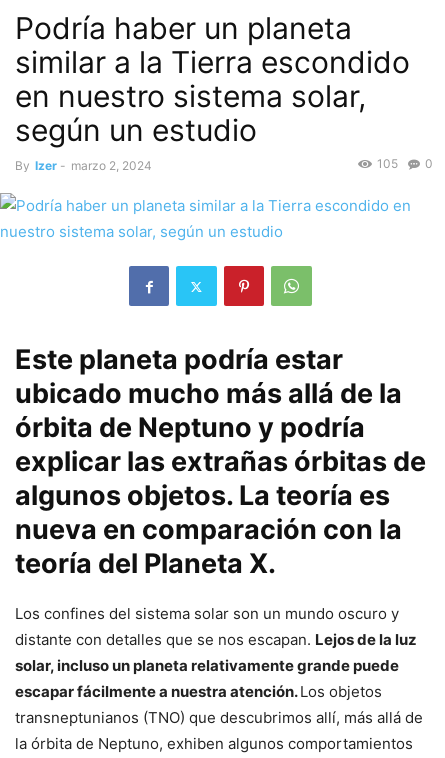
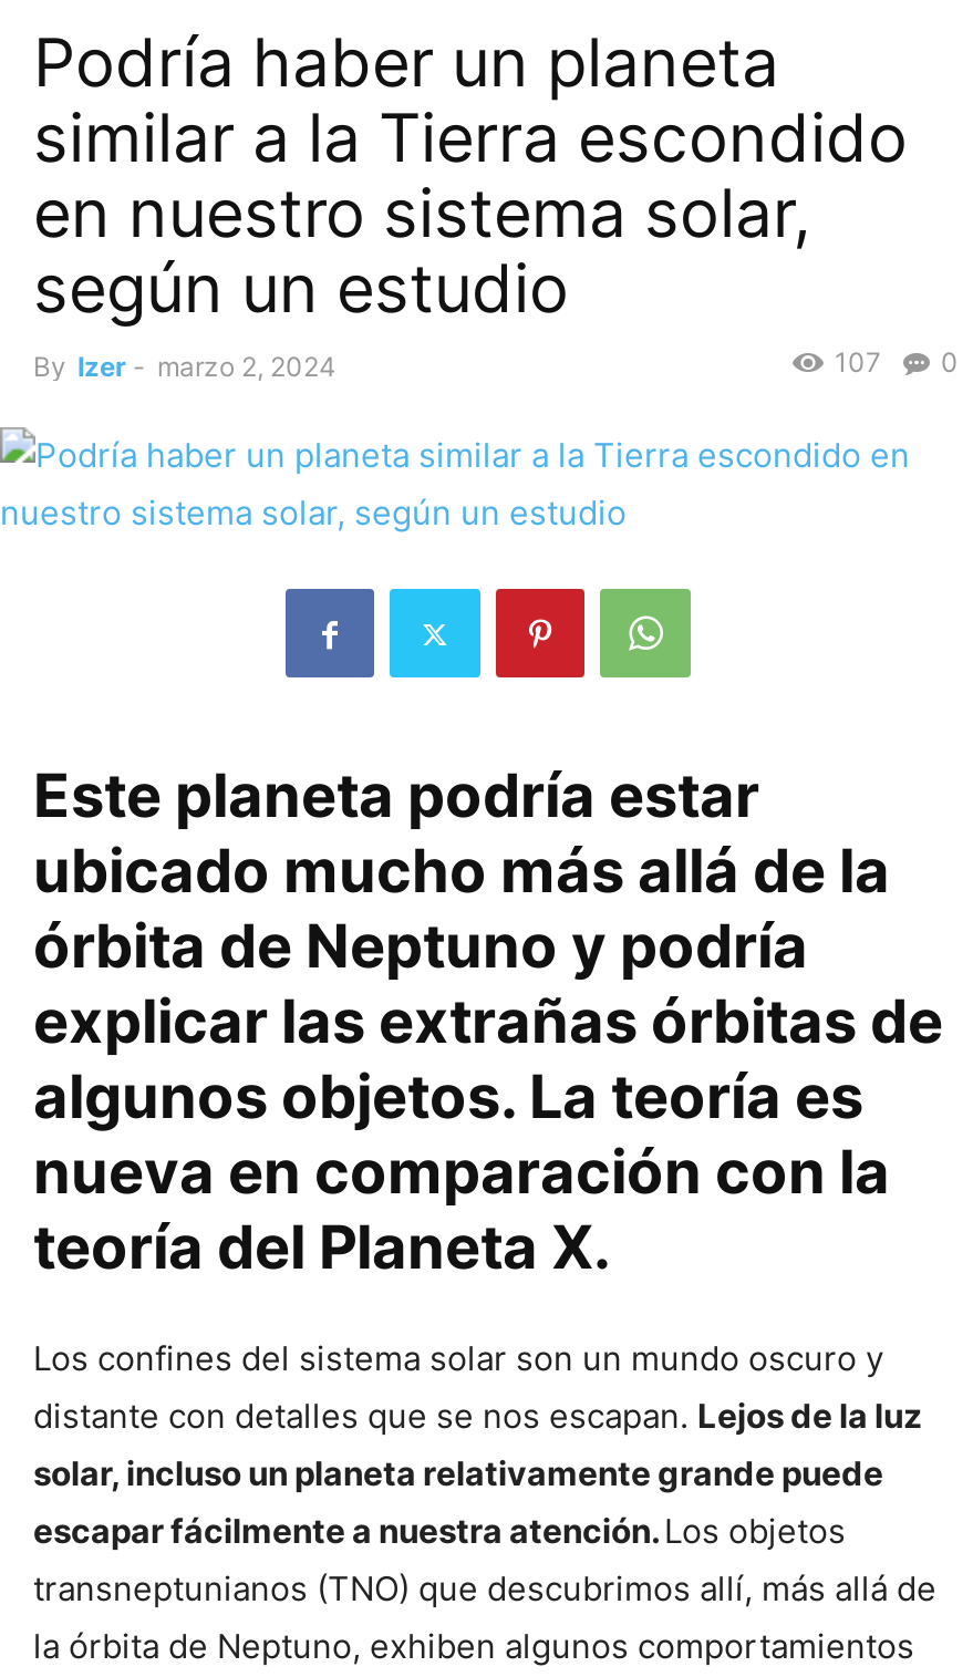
[377,156,433,171] 105 0 -> [835,345,959,379] 107 0

